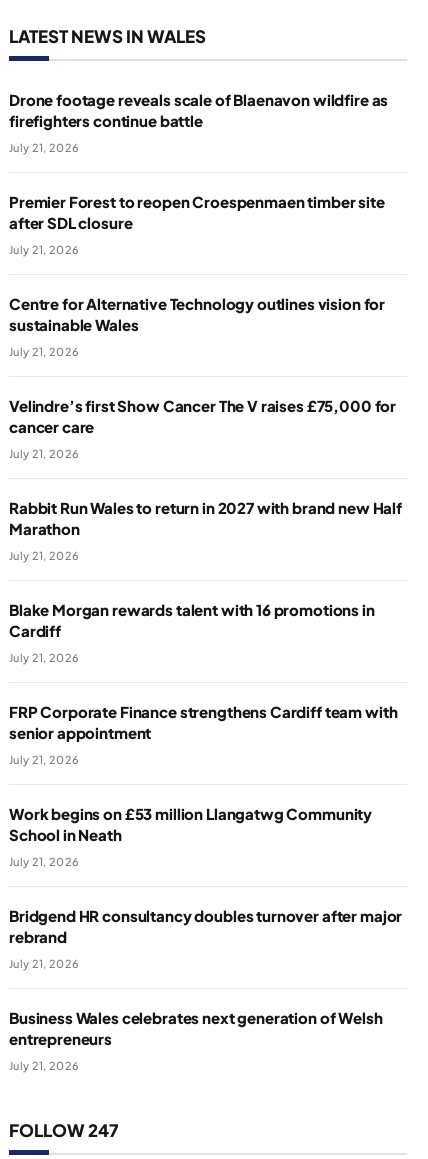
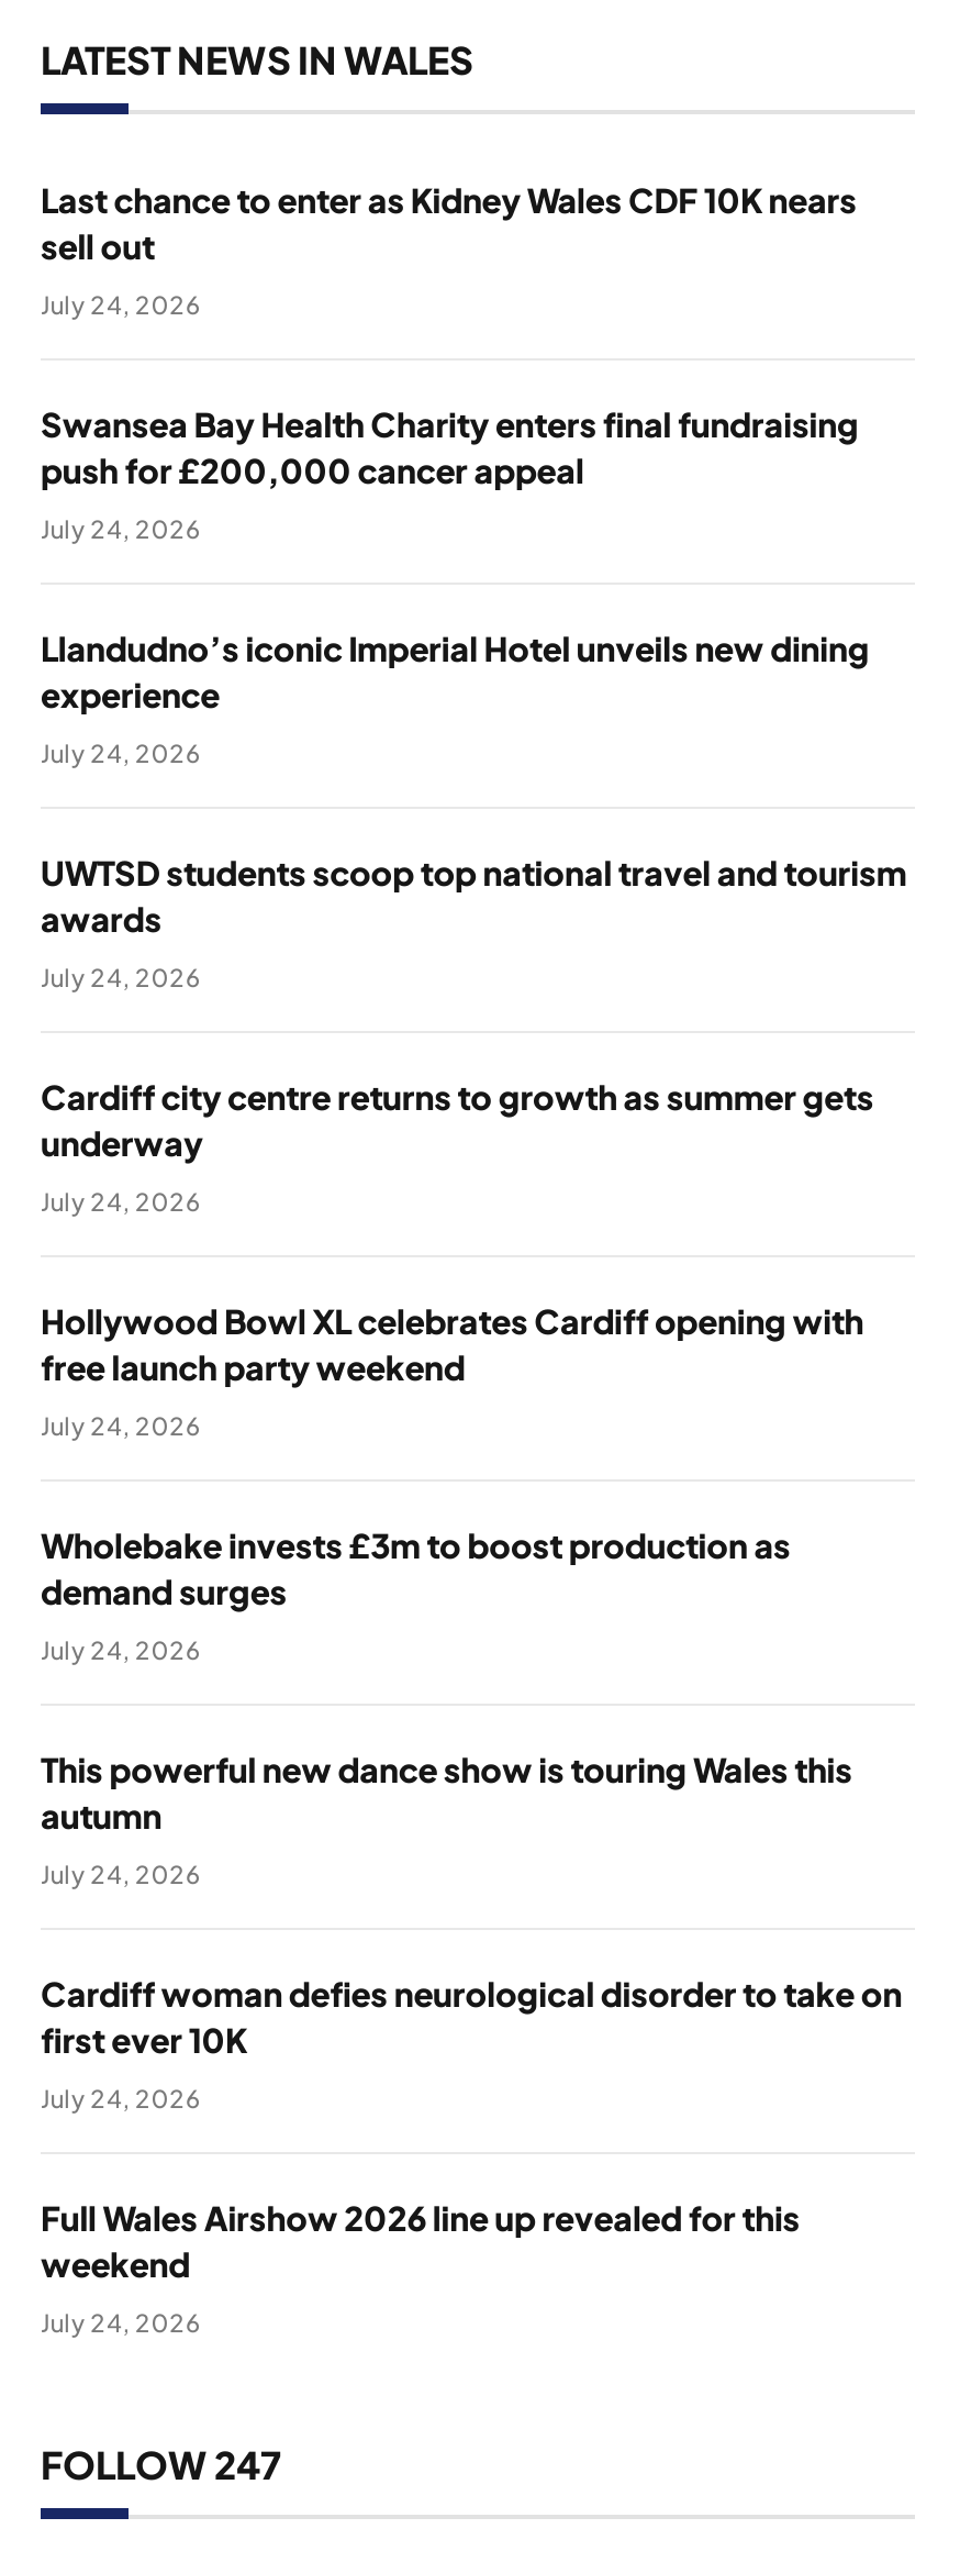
[9,89,388,129] Drone footage reveals scale of Blaenavon wildfire as | firefighters continue battle -> [41,177,857,265] Last chance to enter as Kidney Wales CDF 10K nears | sell out
[9,140,79,153] July 21, 2026 -> [41,289,202,318] July 24, 2026
[9,191,385,231] Premier Forest to reopen Croespenmaen timber site | after SDL closure -> [41,401,859,489] Swansea Bay Health Charity enters final fundraising | push for £200,000 cancer appeal
[9,242,79,255] July 21, 2026 -> [41,513,202,542] July 24, 2026
[9,293,385,333] Centre for Alternative Technology outlines vision for | sustainable Wales -> [41,625,869,713] Llandudno’s iconic Imperial Hotel unveils new dining | experience
[9,344,79,357] July 21, 2026 -> [41,737,202,766] July 24, 2026
[9,395,396,435] Velindre’s first Show Cancer The V raises £75,000 for | cancer care -> [41,850,907,938] UWTSD students scoop top national travel and tourism | awards
[9,446,79,459] July 21, 2026 -> [41,962,202,990] July 24, 2026
[9,497,402,537] Rabbit Run Wales to return in 2027 with brand new Half | Marathon -> [41,1074,874,1162] Cardiff city centre returns to growth as summer gets | underway
[9,548,79,561] July 21, 2026 -> [41,1186,202,1215] July 24, 2026
[9,599,375,639] Blake Morgan rewards talent with 16 promotions in | Cardiff -> [41,1298,864,1386] Hollywood Bowl XL celebrates Cardiff opening with | free launch party weekend
[9,650,79,663] July 21, 2026 -> [41,1410,202,1439] July 24, 2026
[9,701,397,741] FRP Corporate Finance strengthens Cardiff team with | senior appointment -> [41,1522,791,1610] Wholebake invests £3m to boost production as | demand surges
[9,752,79,765] July 21, 2026 -> [41,1634,202,1663] July 24, 2026
[9,803,372,843] Work begins on £53 million Llangatwg Community | School in Neath -> [41,1746,852,1834] This powerful new dance show is touring Wales this | autumn
[9,854,79,867] July 21, 2026 -> [41,1859,202,1887] July 24, 2026
[9,905,402,945] Bridgend HR consultancy doubles turnover after major | rebrand -> [41,1971,902,2059] Cardiff woman defies neurological disorder to take on | first ever 10K
[9,956,79,969] July 21, 2026 -> [41,2083,202,2111] July 24, 2026
[9,1007,382,1047] Business Wales celebrates next generation of Welsh | entrepreneurs -> [41,2195,800,2283] Full Wales Airshow 2026 line up revealed for this | weekend
[9,1058,79,1071] July 21, 2026 -> [41,2307,202,2336] July 24, 2026

